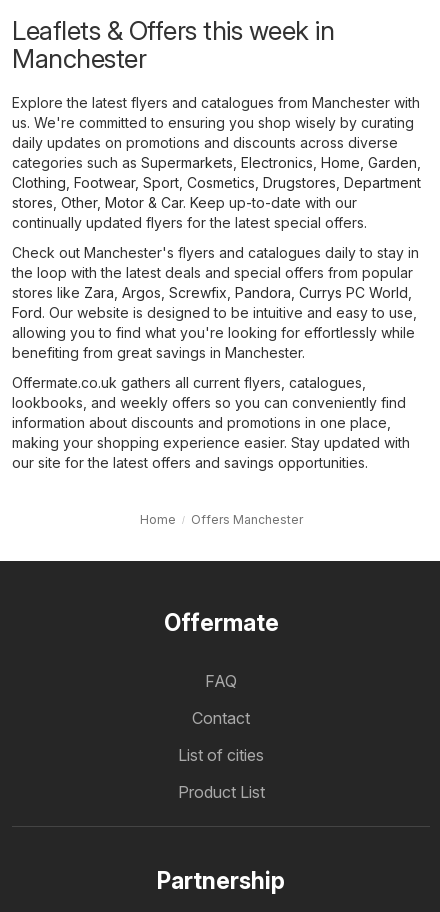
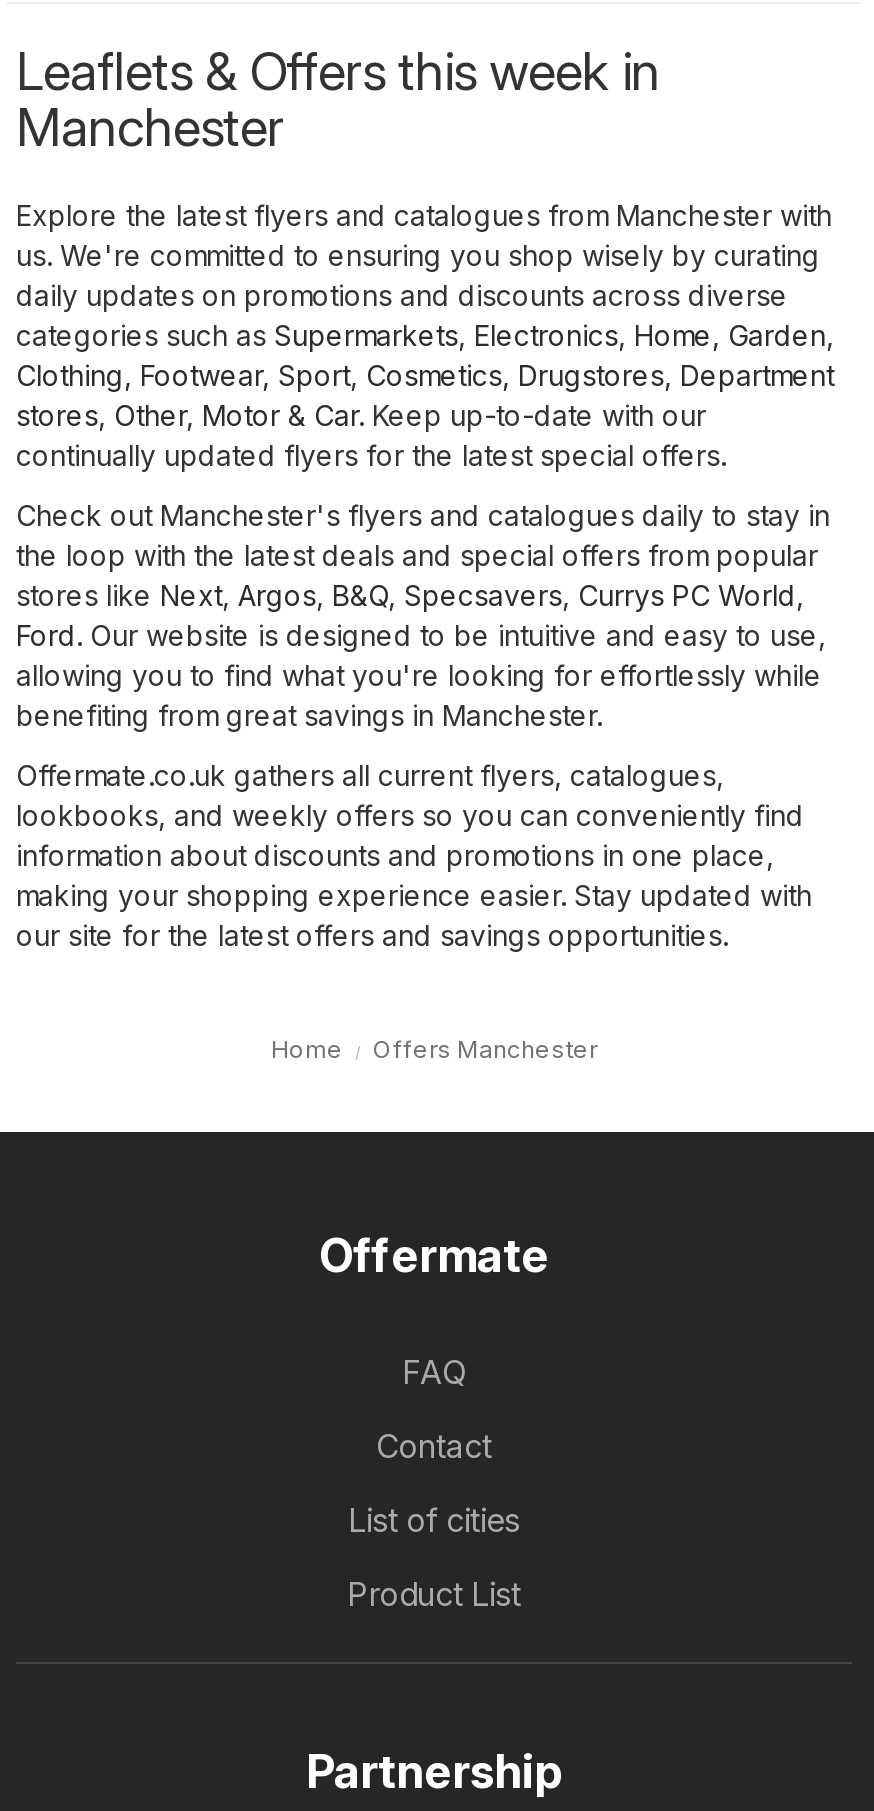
[12,284,412,301] stores like Zara, Argos, Screwfix, Pandora, Currys PC World, -> [16,577,804,611] stores like Next, Argos, B&Q, Specsavers, Currys PC World,

